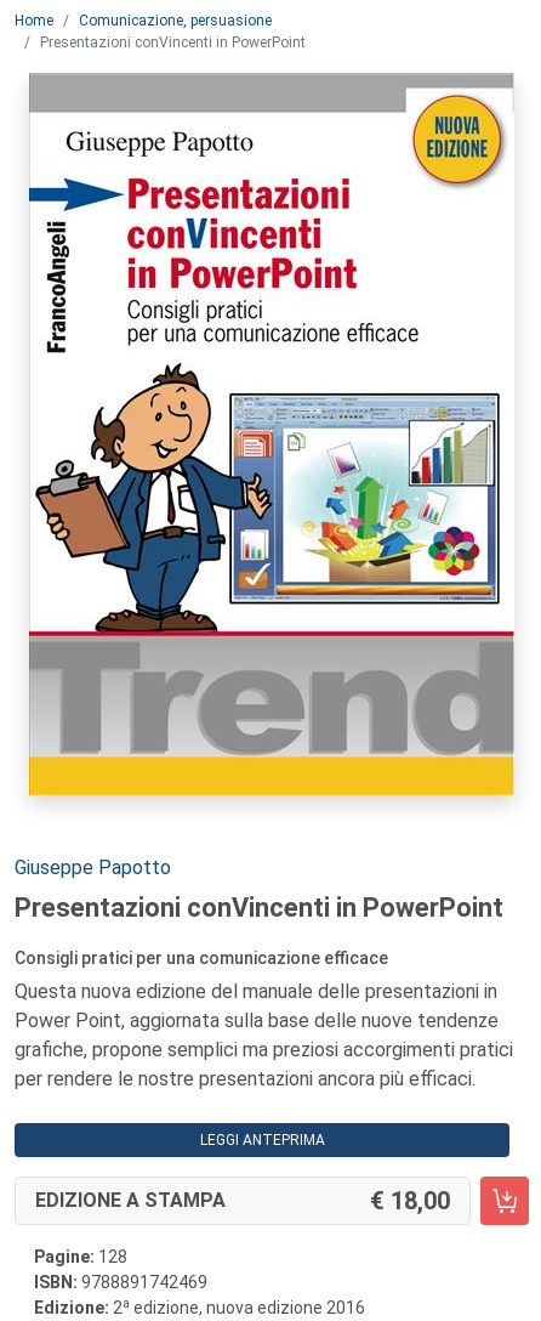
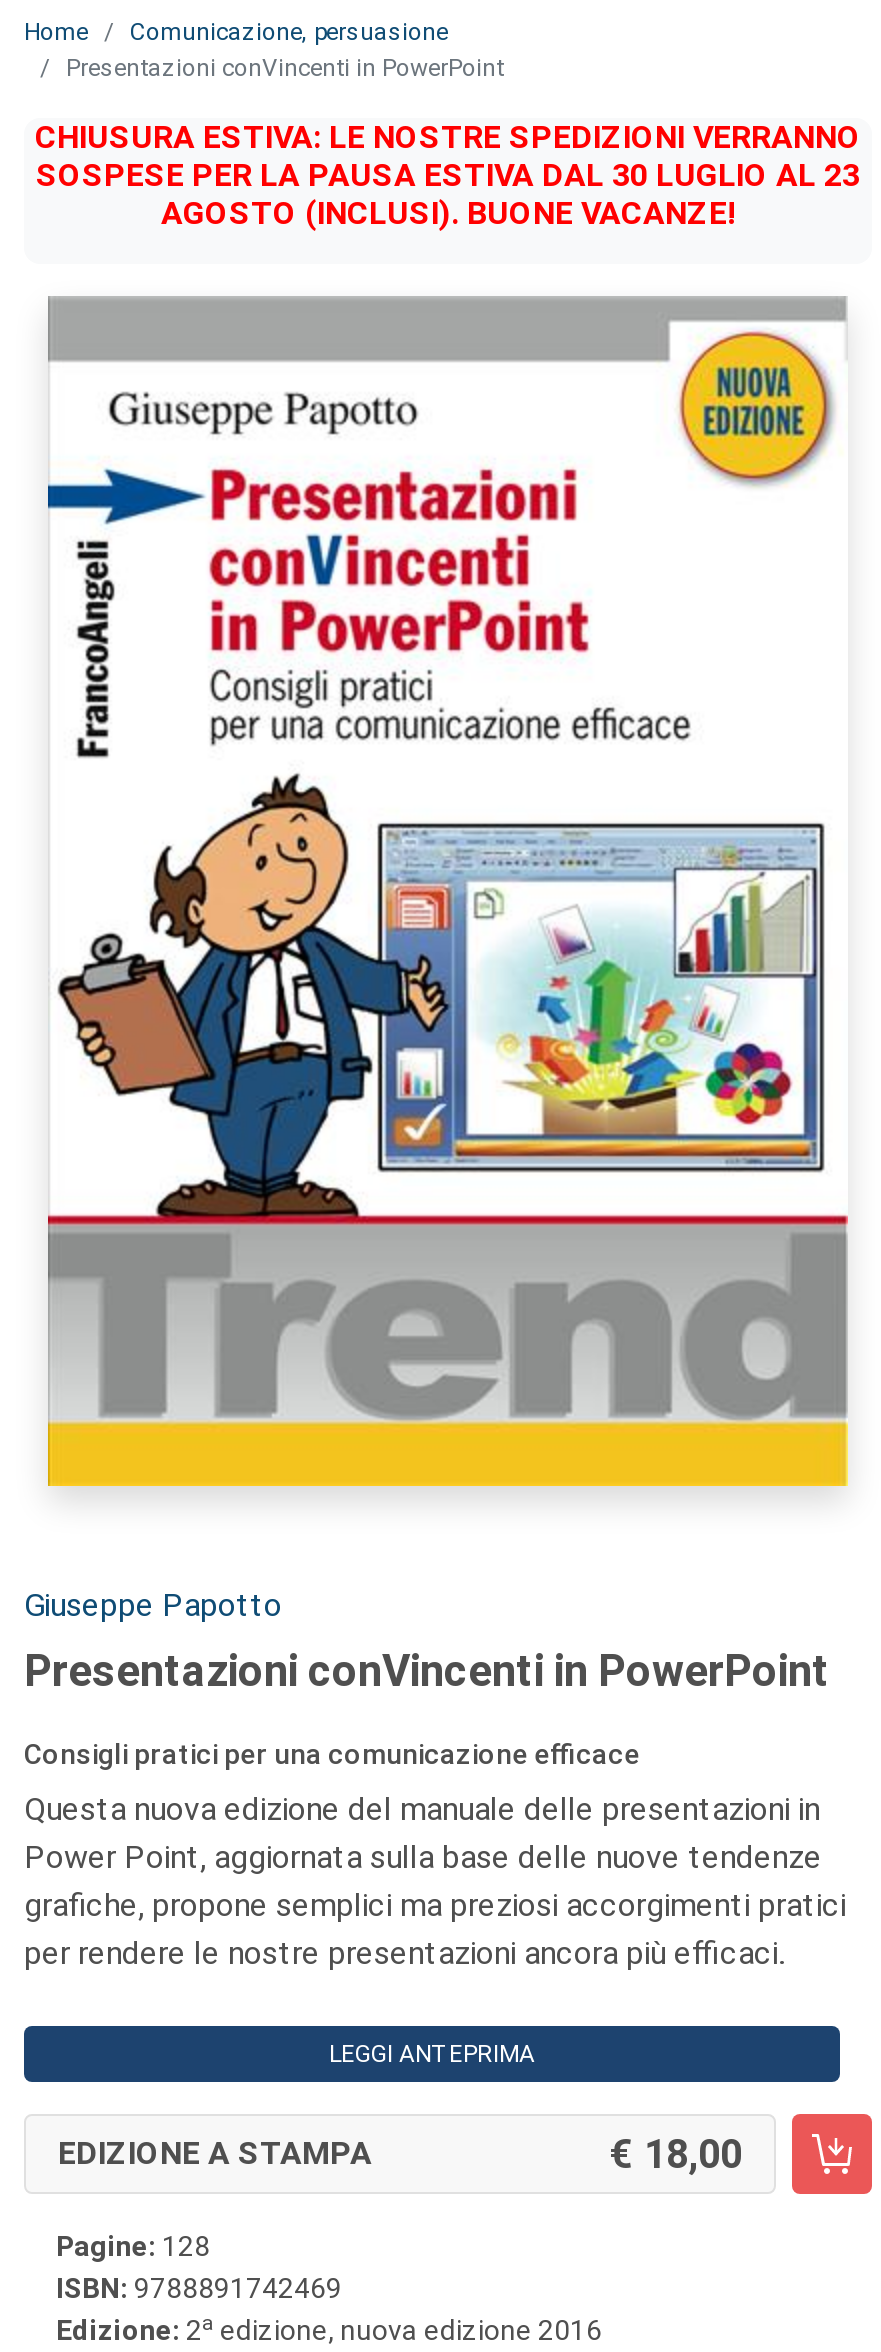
none -> [35,118,861,232] CHIUSURA ESTIVA: LE NOSTRE SPEDIZIONI VERRANNO | SOSPESE PER LA PAUSA ESTIVA DAL 30 LUGLIO AL 23 | AGOSTO (INCLUSI). BUONE VACANZE!

